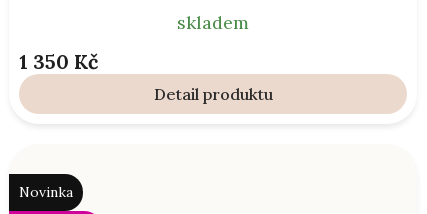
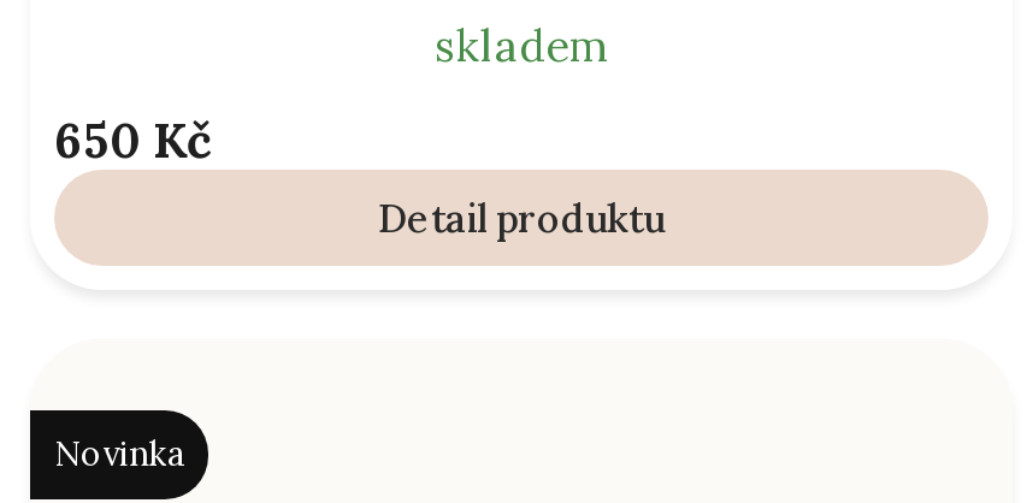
[19,49,98,74] 1 350 Kč -> [54,109,211,169] 650 Kč

